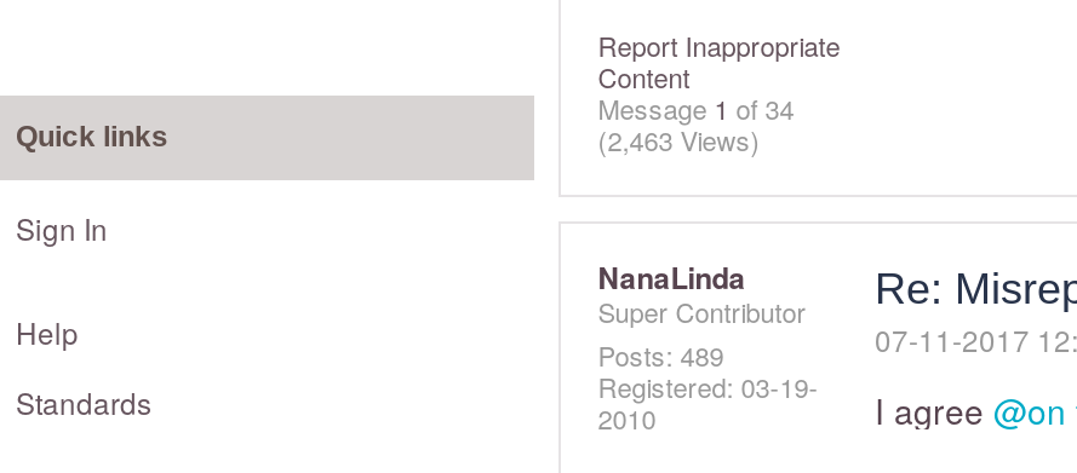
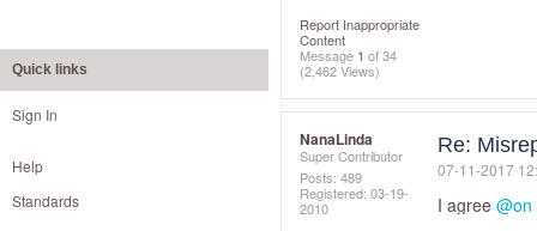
[598,120,760,158] (2,463 Views) -> [300,61,380,80] (2,462 Views)

